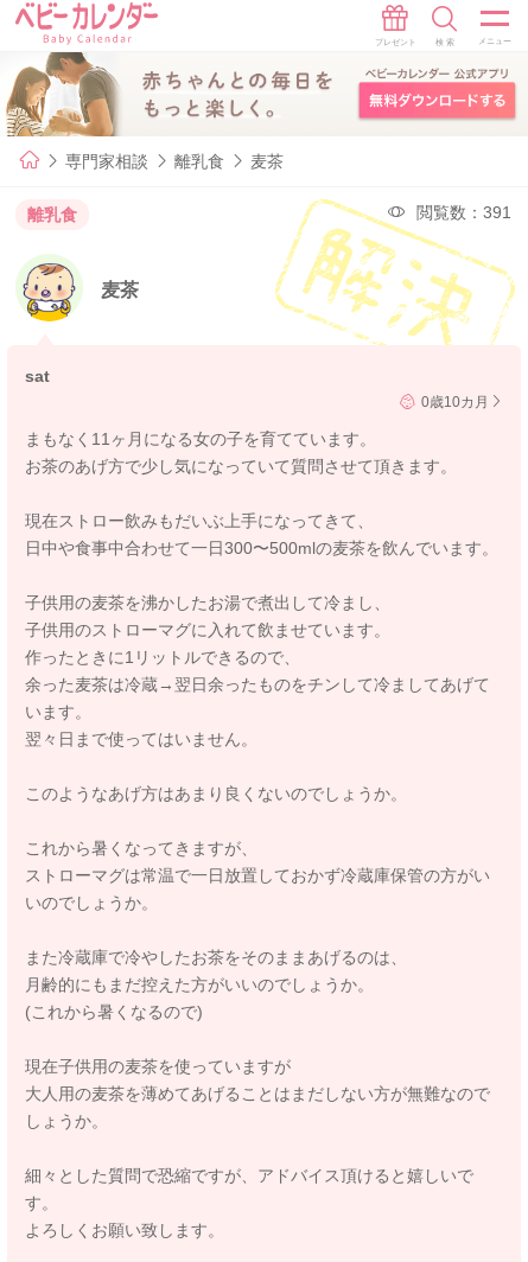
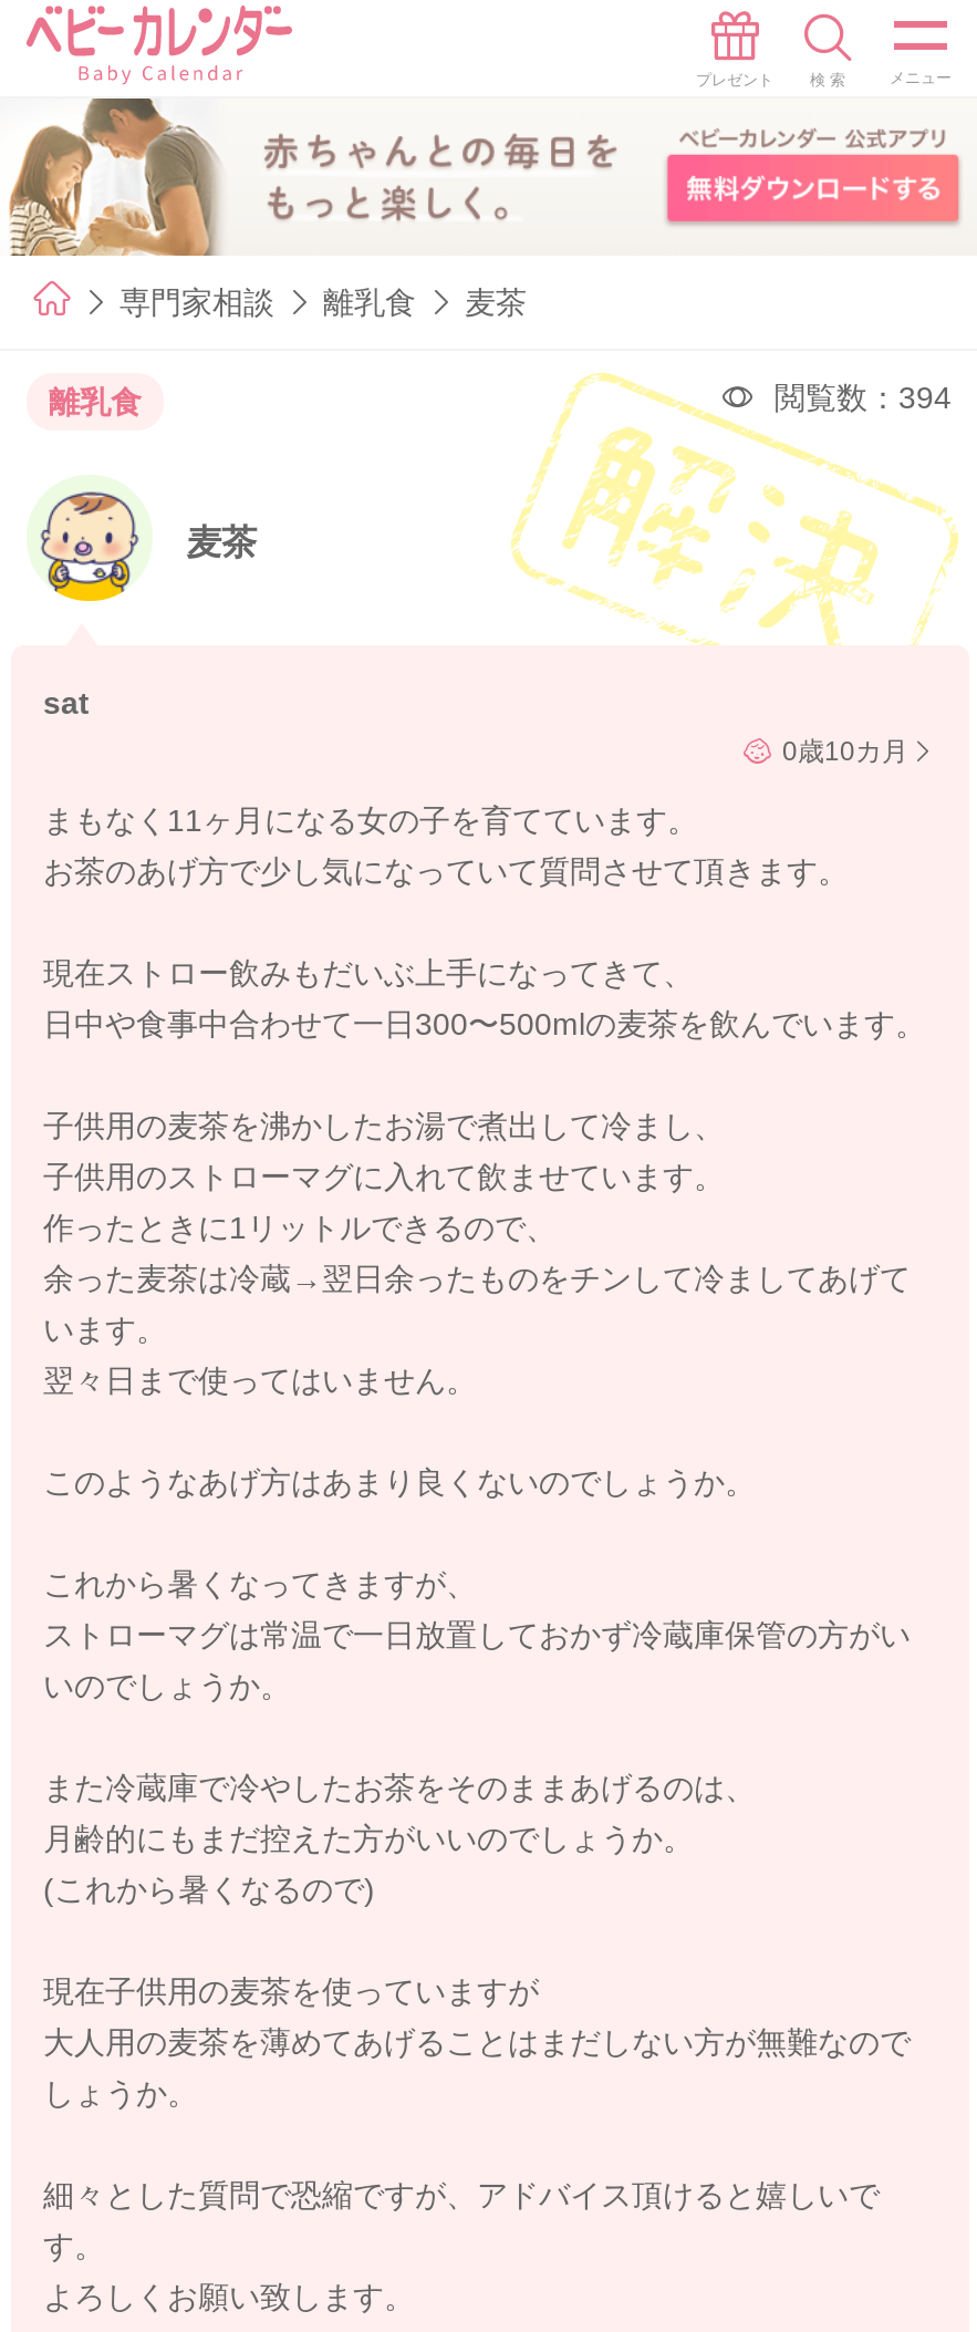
[416,203,511,222] 閲覧数：391 -> [775,380,952,415] 閲覧数：394

